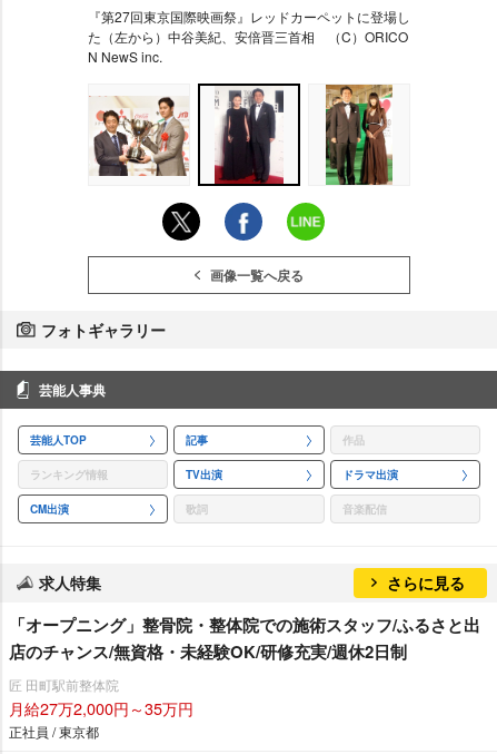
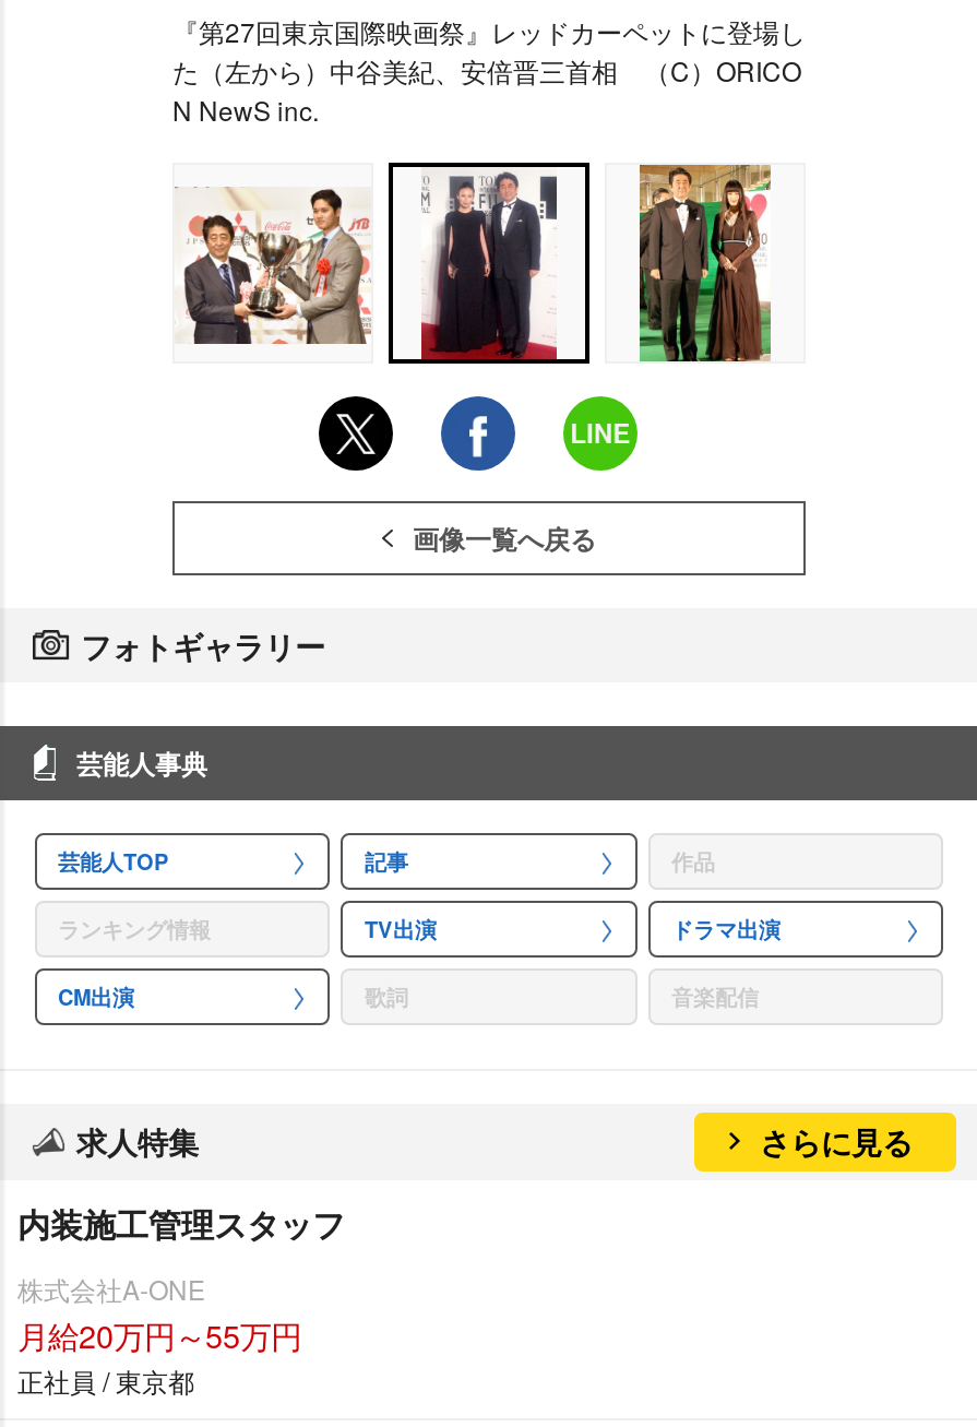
[9,613,480,664] 「オープニング」整骨院・整体院での施術スタッフ/ふるさと出 | 店のチャンス/無資格・未経験OK/研修充実/週休2日制 -> [17,1201,345,1249] 内装施工管理スタッフ
[9,675,193,720] 匠 田町駅前整体院 | 月給27万2,000円～35万円 -> [17,1270,301,1358] 株式会社A-ONE | 月給20万円～55万円

